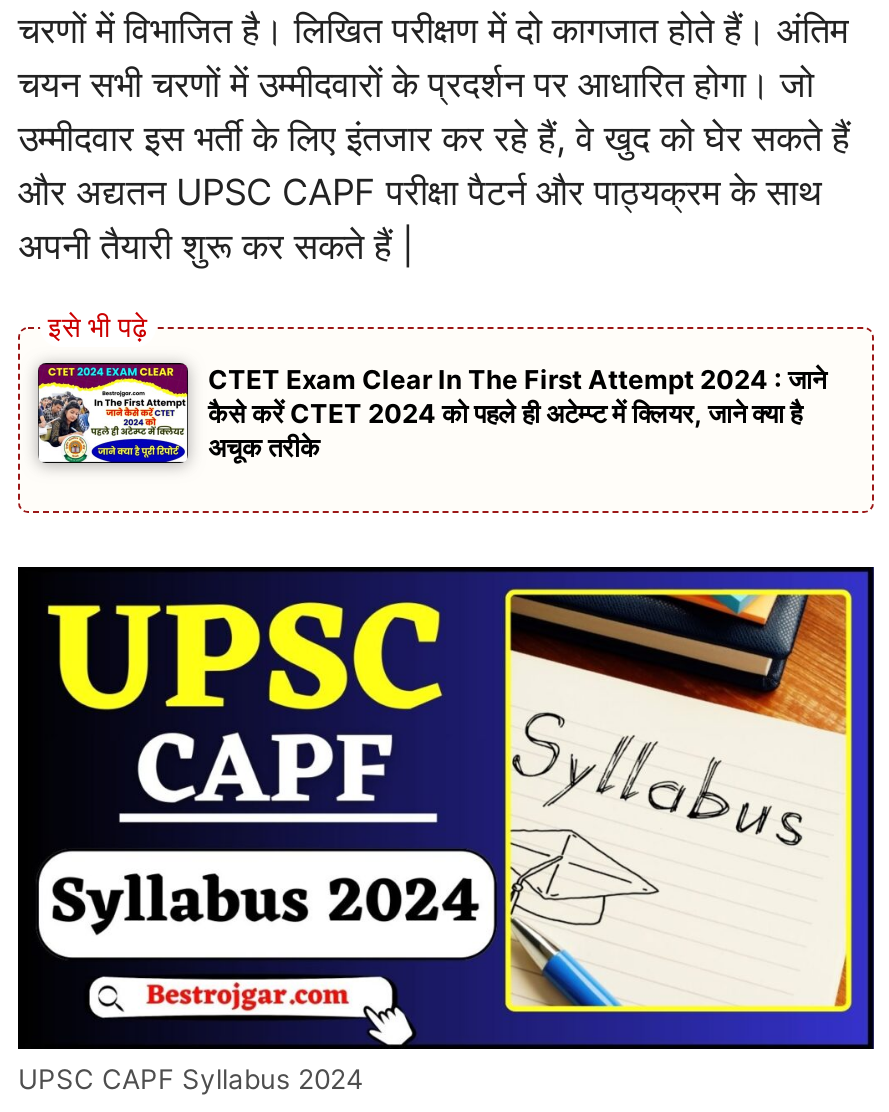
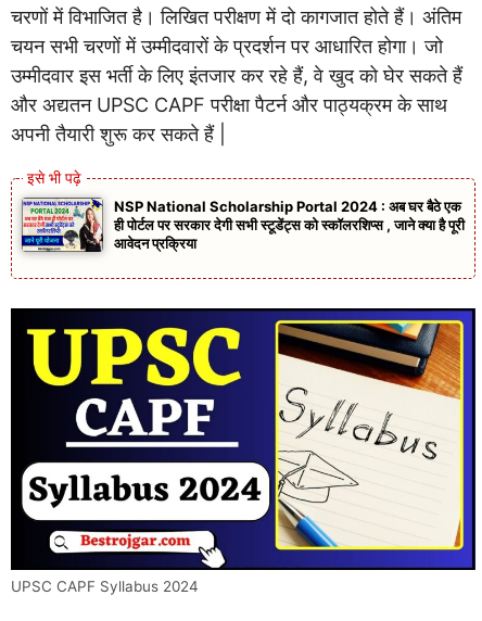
[38,363,826,465] [image] | CTET Exam Clear In The First Attempt 2024 : जाने | कैसे करें CTET 2024 को पहले ही अटेम्प्ट में क्लियर, जाने क्या है | अचूक तरीके -> [21,198,465,253] [image] | NSP National Scholarship Portal 2024 : अब घर बैठे एक | ही पोर्टल पर सरकार देगी सभी स्टूडेंट्स को स्कॉलरशिप्स , जाने क्या है पूरी | आवेदन प्रक्रिया

